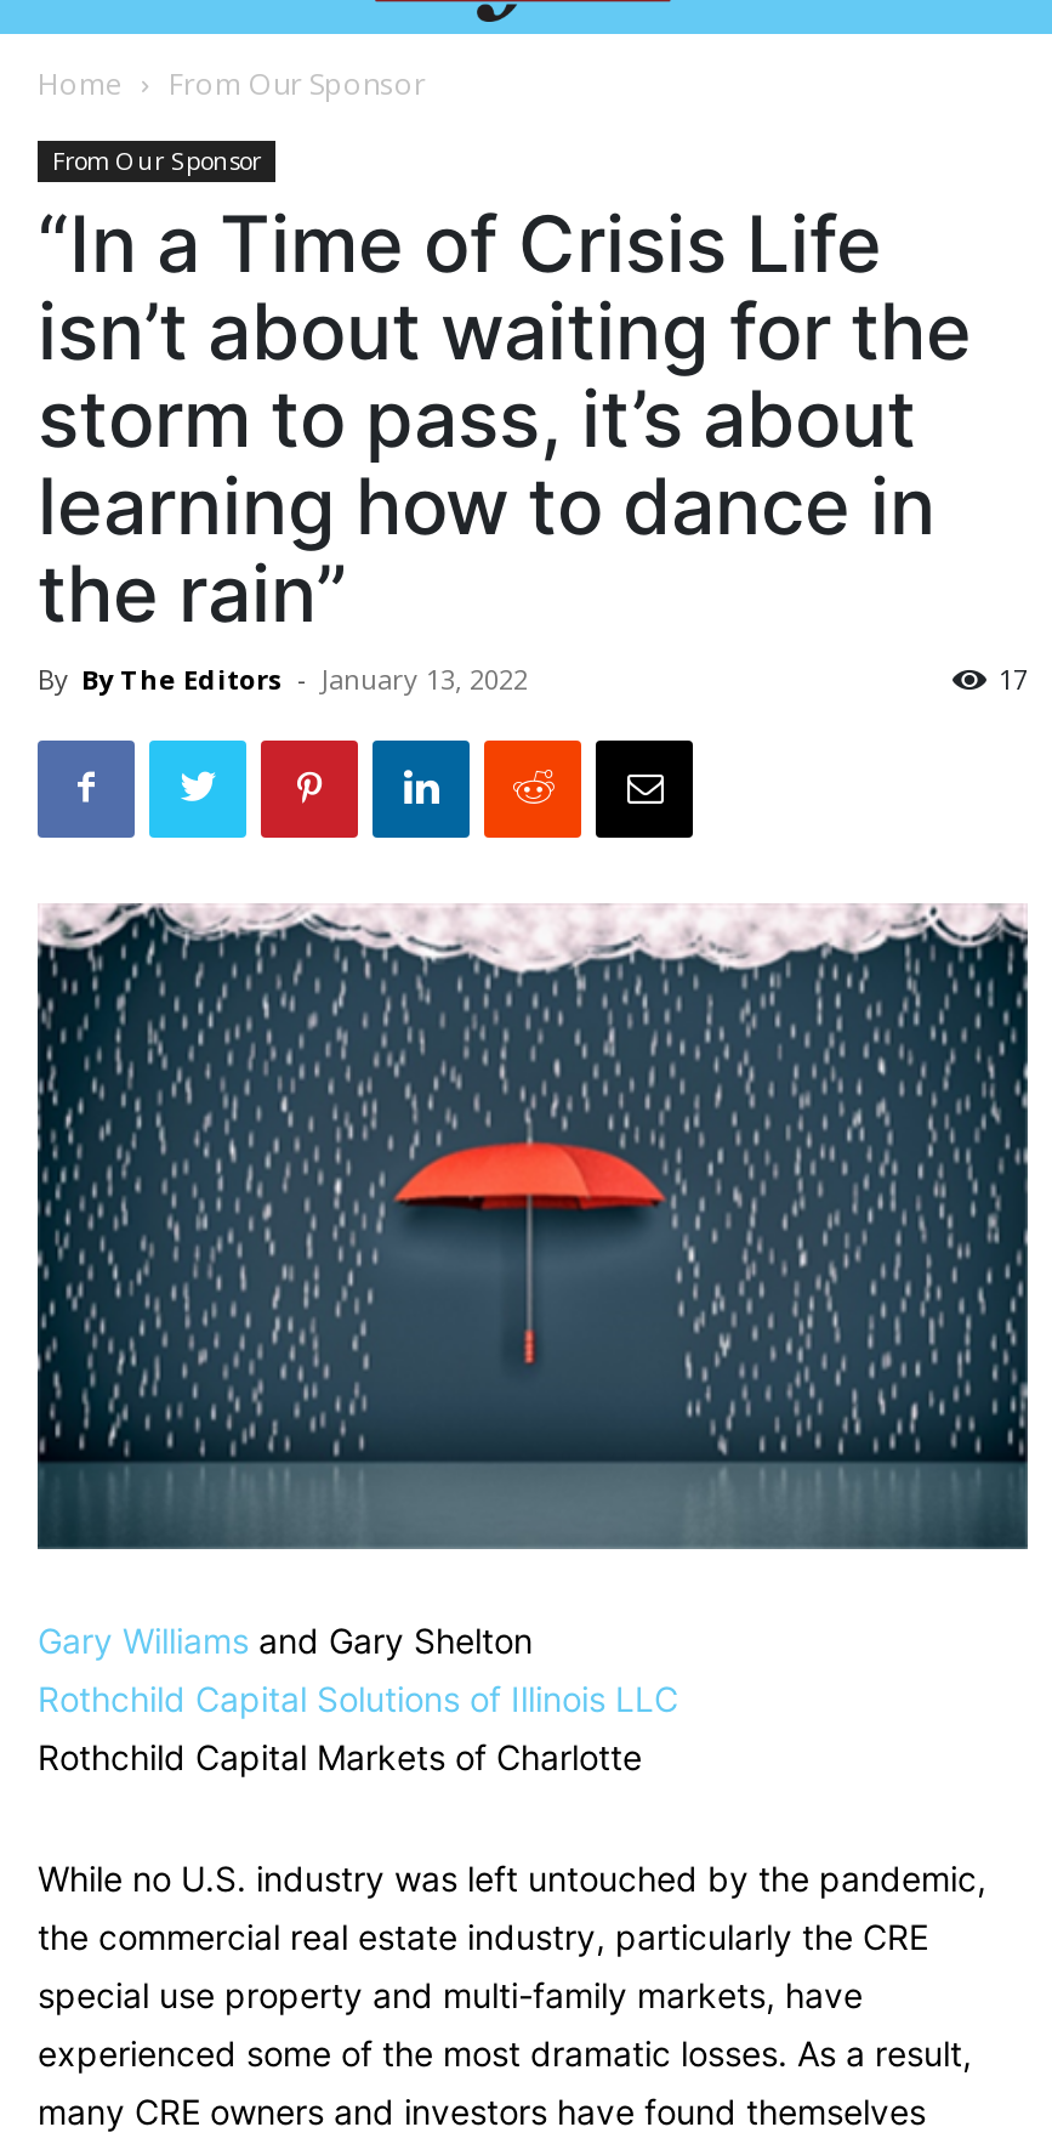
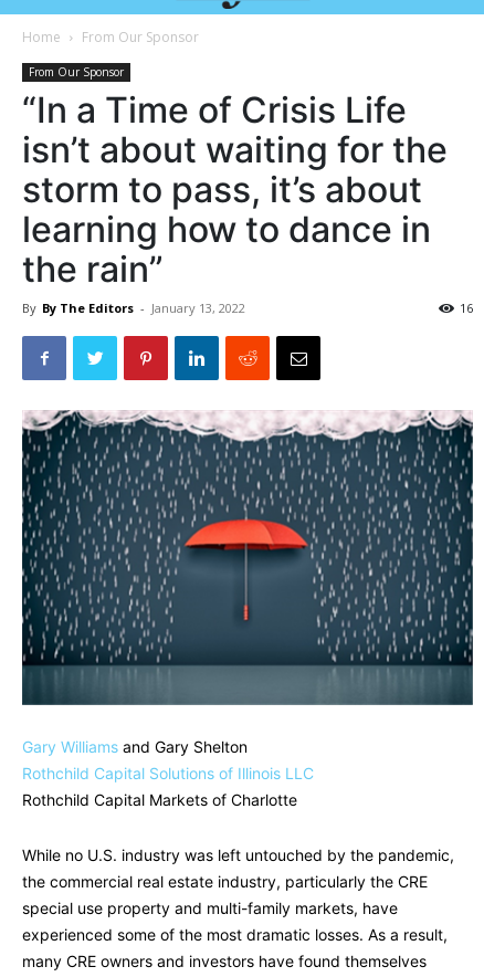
[999,659,1028,695] 17 -> [460,300,473,317] 16

